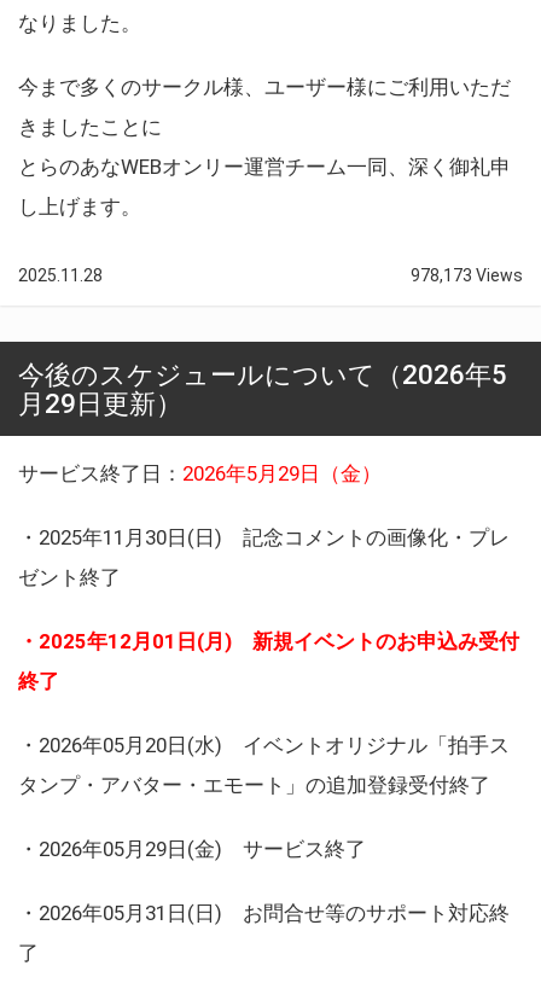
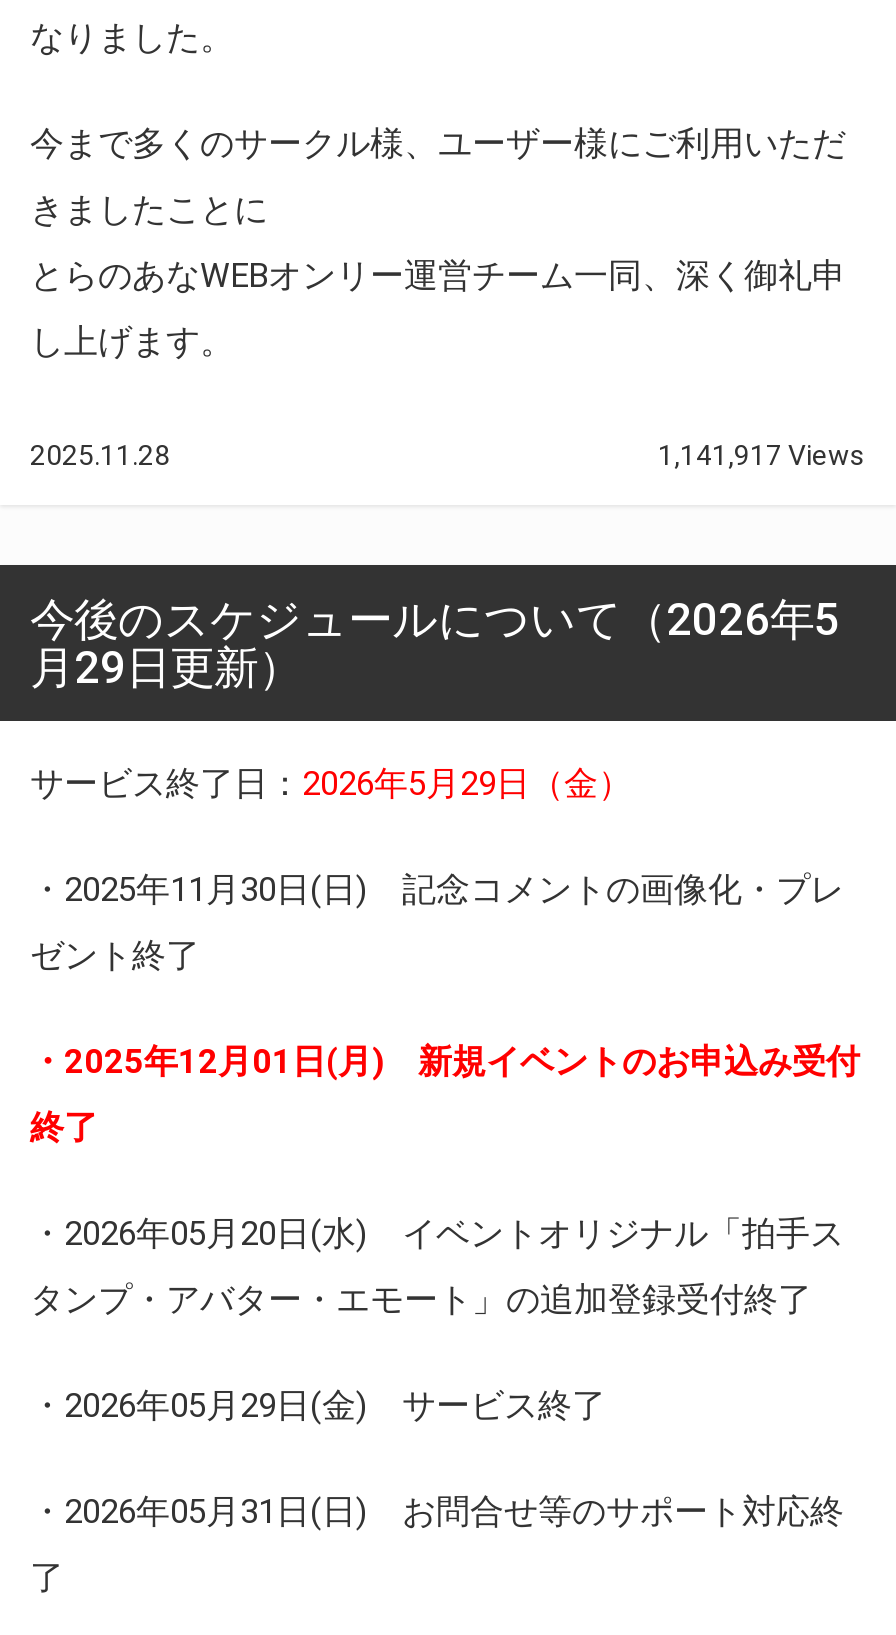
[411,265,523,285] 978,173 Views -> [658,439,866,471] 1,141,917 Views

